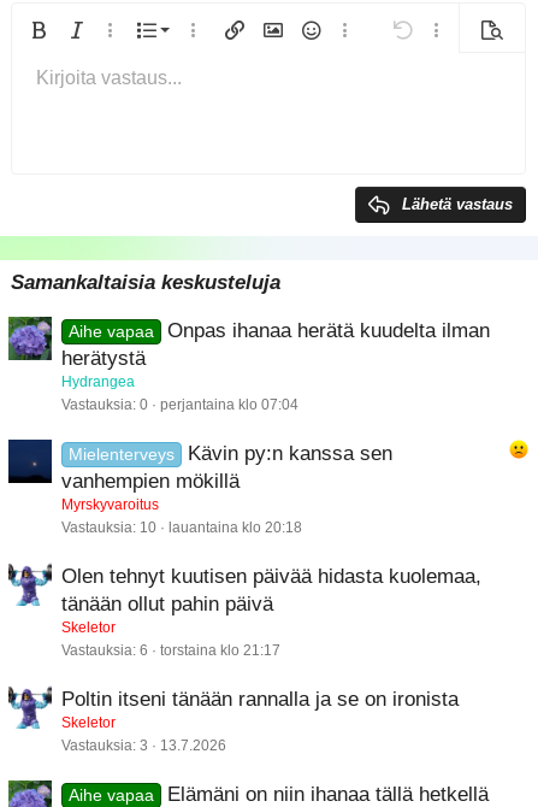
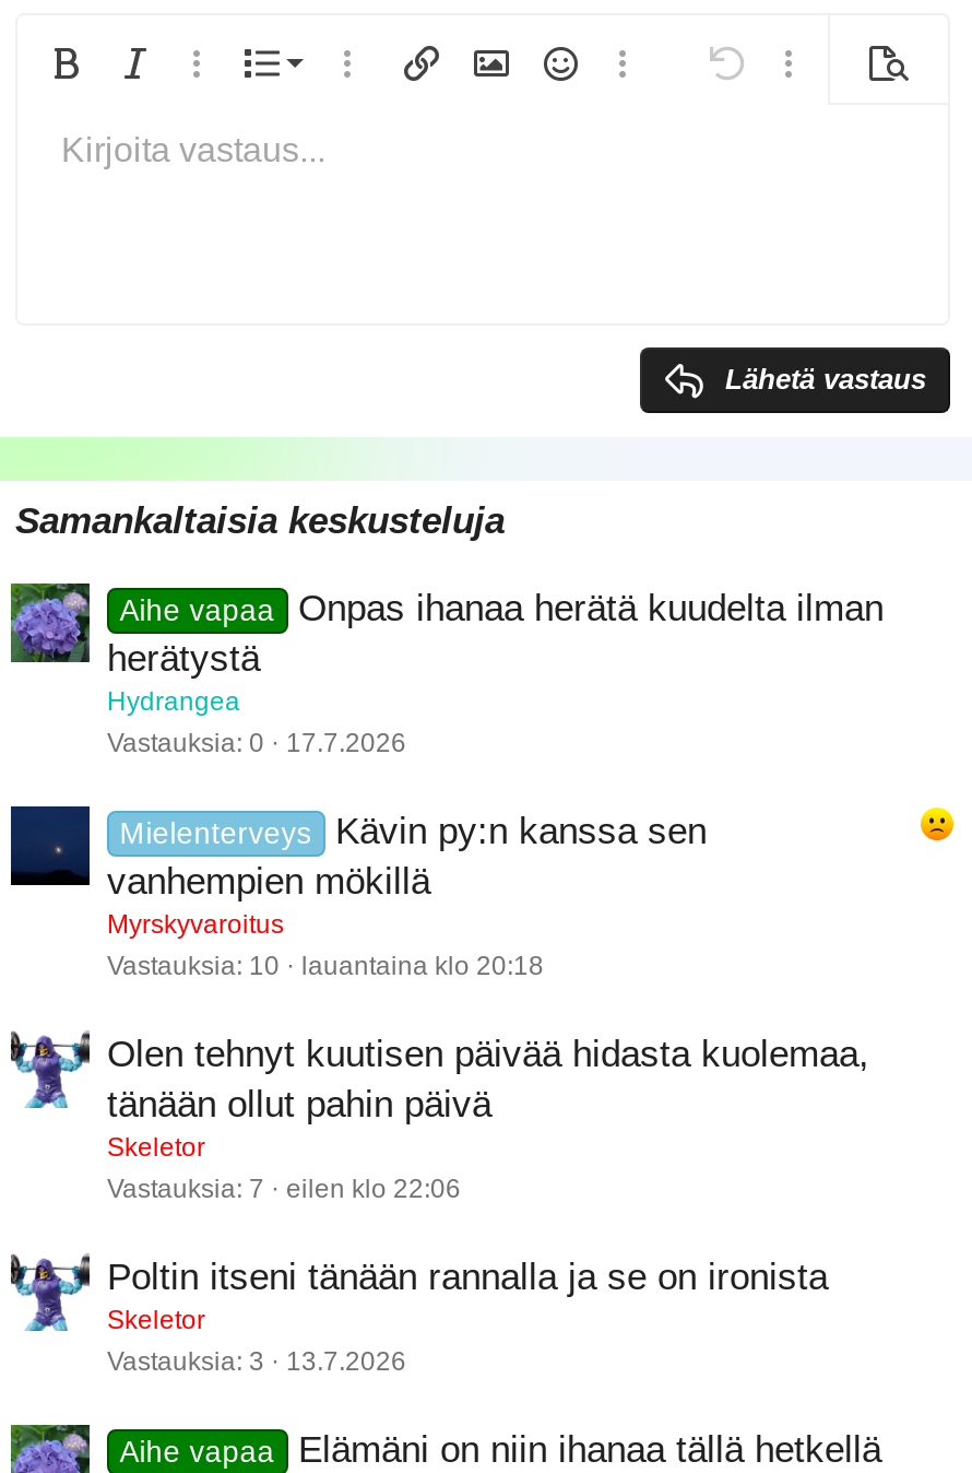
[160,396,298,413] perjantaina klo 07:04 -> [286,728,406,758] 17.7.2026
[61,642,148,659] Vastauksia 6 -> [107,1174,264,1204] Vastauksia 7
[160,642,280,659] torstaina klo 21:17 -> [286,1174,461,1204] eilen klo 22:06

